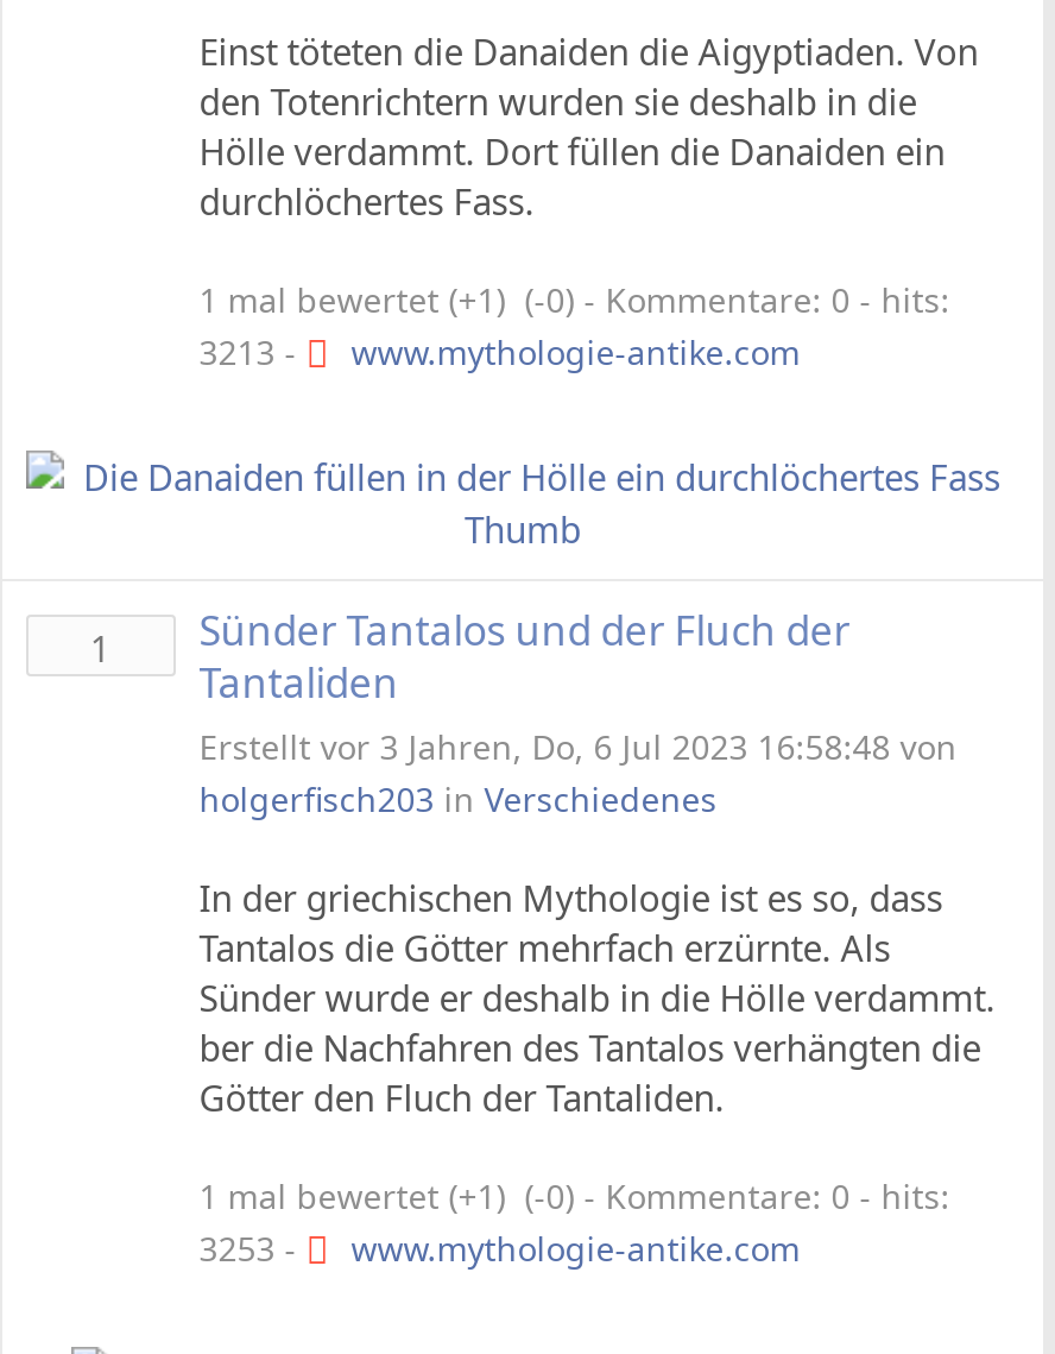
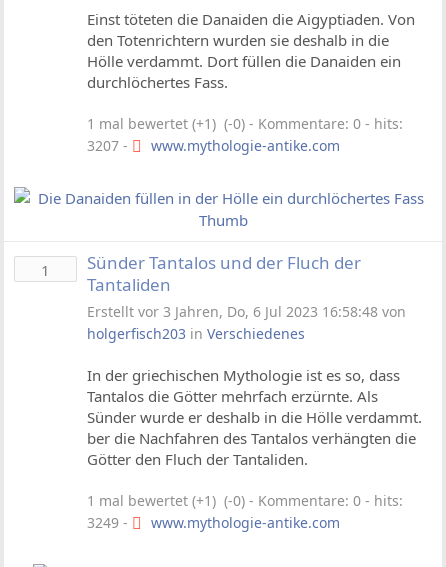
[199,329,800,374] 3213 - www.mythologie-antike.com -> [87,136,340,155] 3207 - www.mythologie-antike.com
[199,1226,800,1271] 3253 - www.mythologie-antike.com -> [87,513,340,532] 3249 - www.mythologie-antike.com

